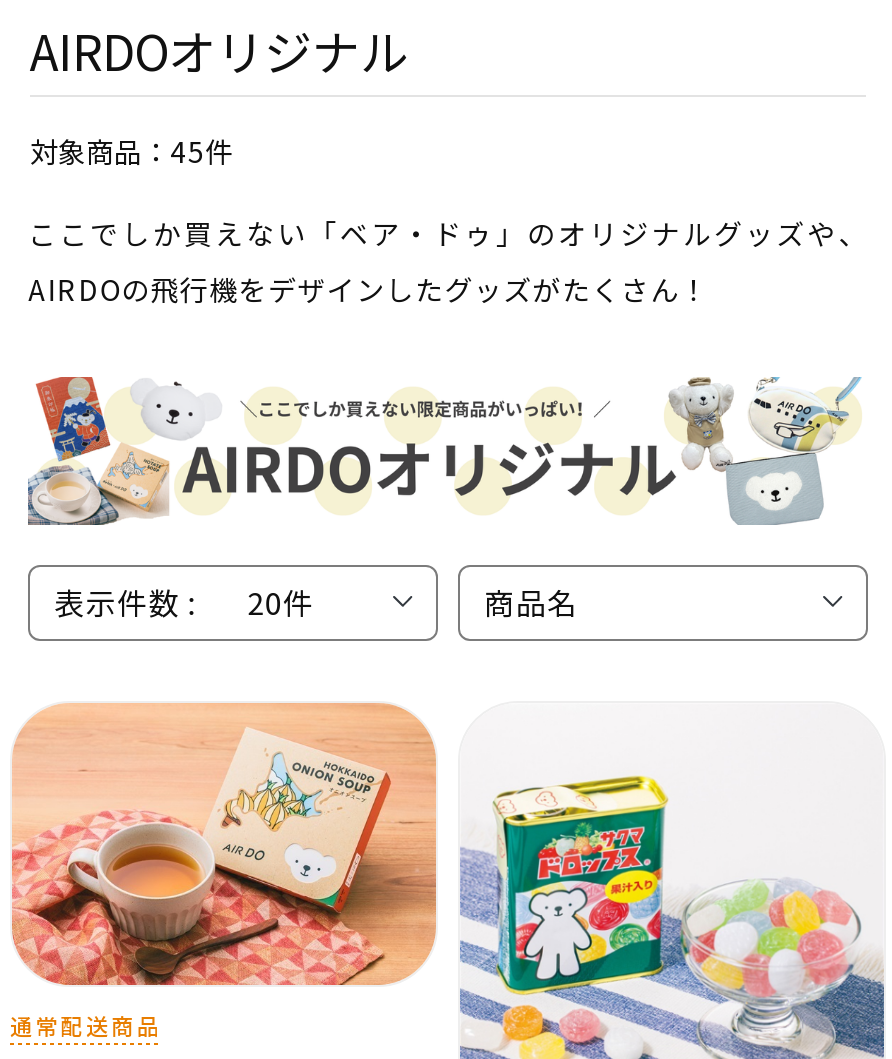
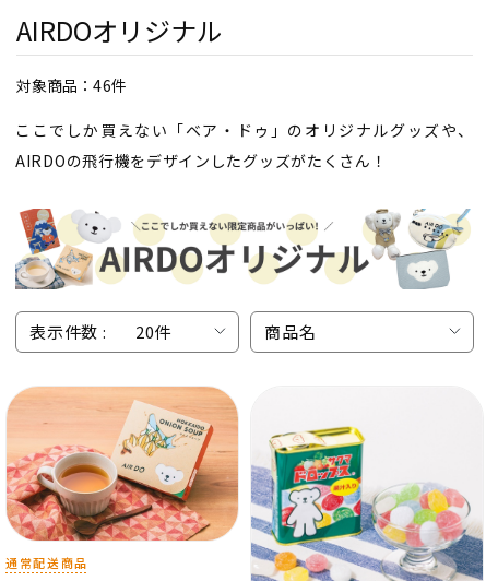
[30,131,234,171] 対象商品：45件 -> [16,74,128,96] 対象商品：46件

